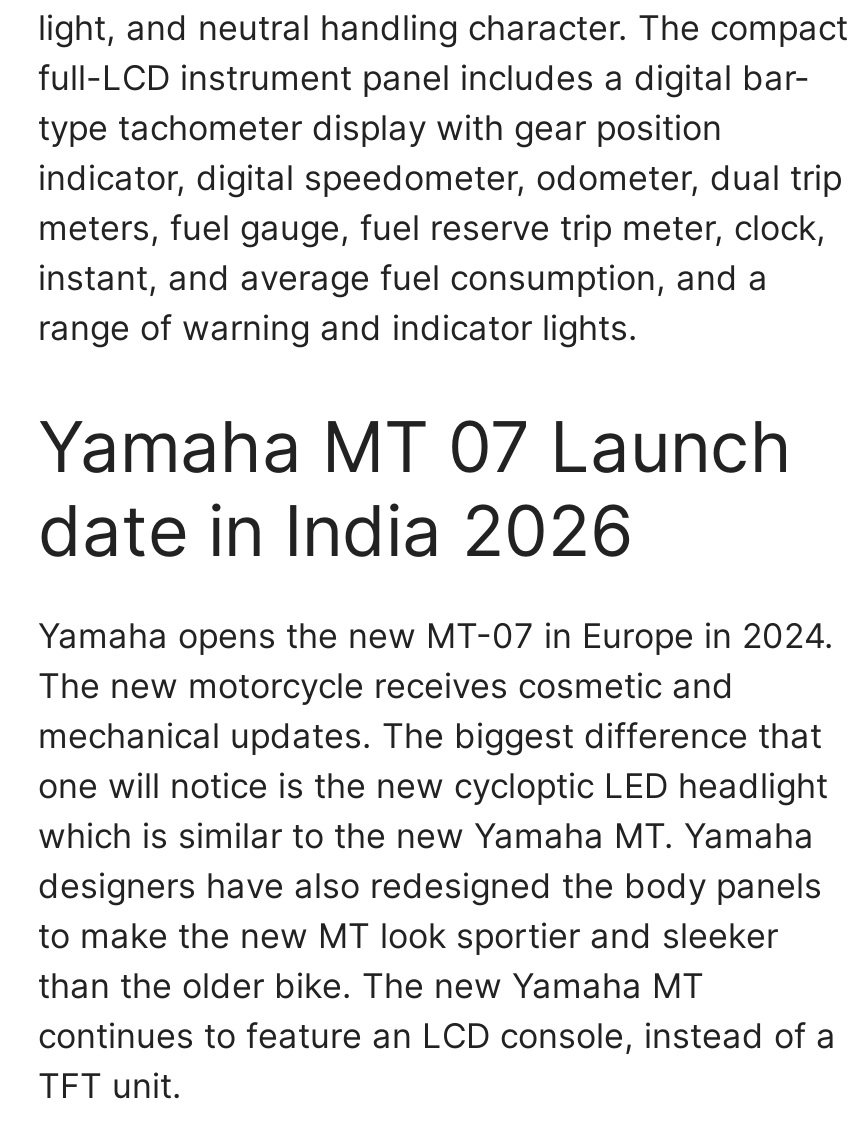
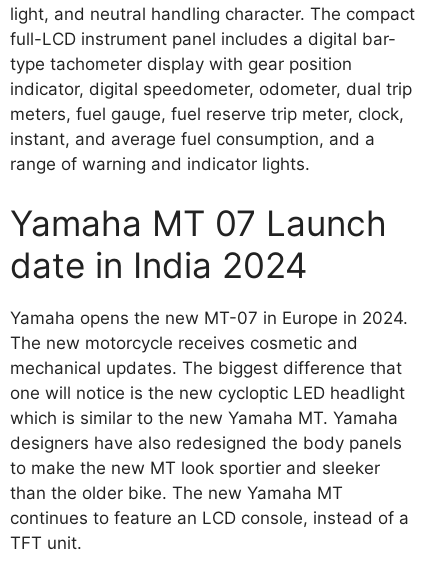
[38,489,634,573] date in India 2026 -> [10,244,307,286] date in India 2024

